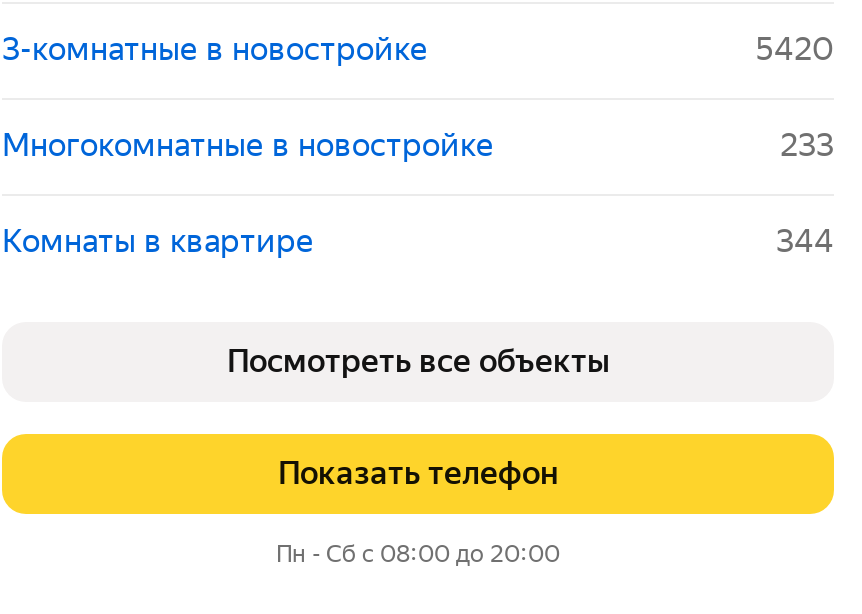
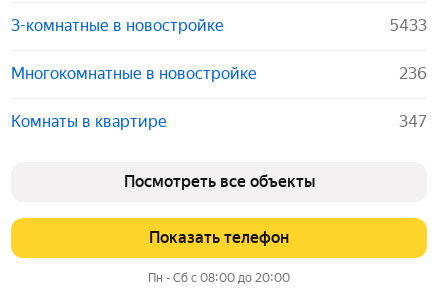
[756,30,834,68] 5420 -> [390,16,427,35] 5433
[780,126,834,164] 233 -> [399,64,427,83] 236
[776,222,834,260] 344 -> [399,112,427,131] 347

